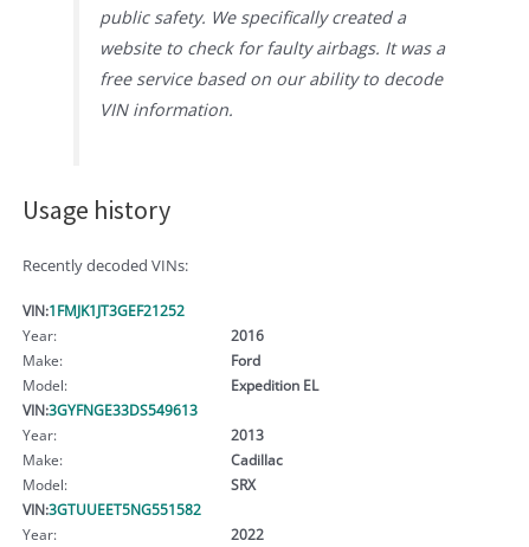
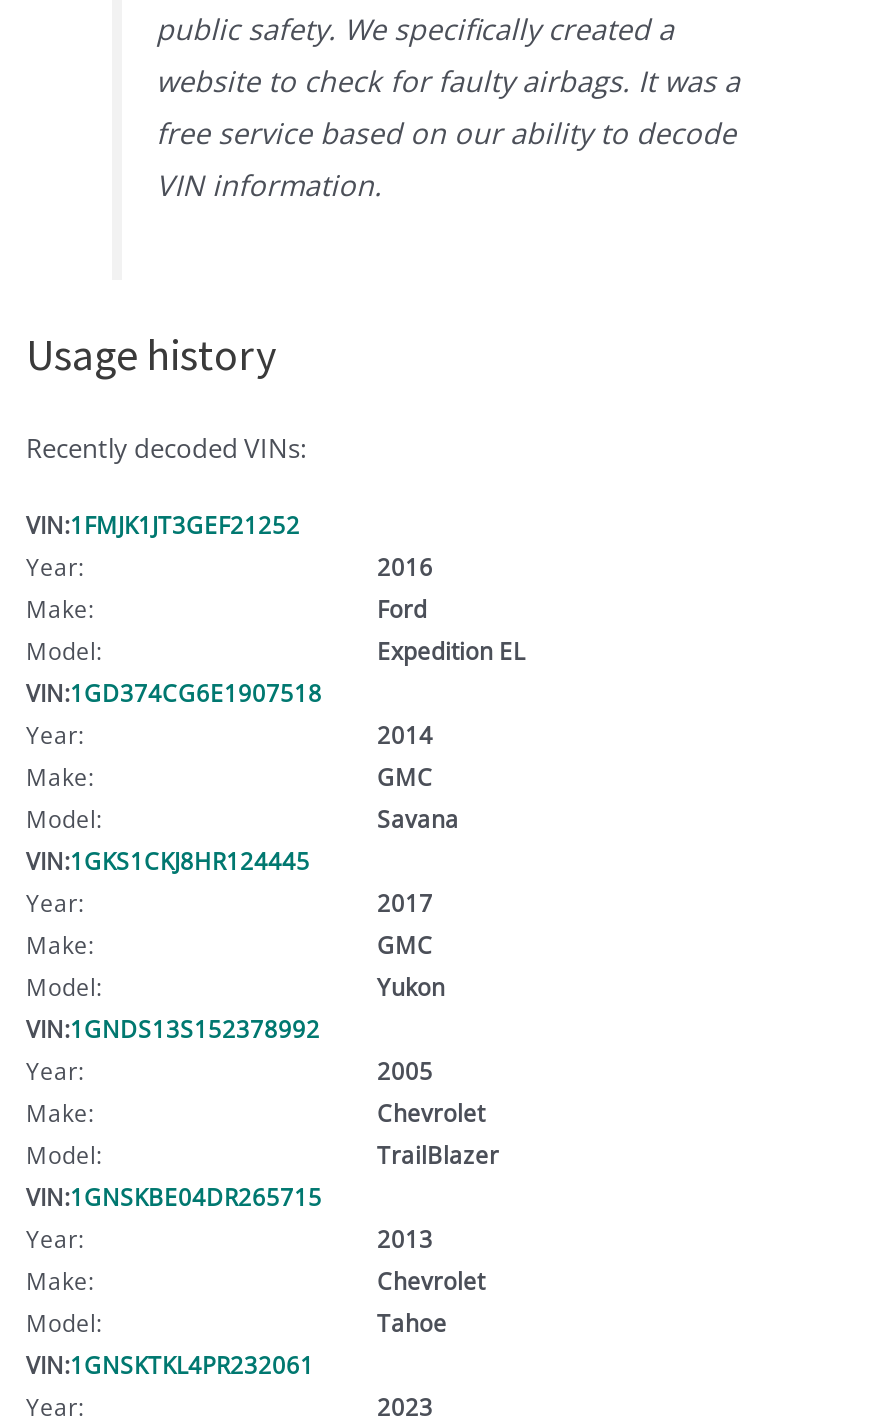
[22,400,198,419] VIN:3GYFNGE33DS549613 -> [26,675,499,1211] VIN:1GD374CG6E1907518 | Year: | 2014 | Make: | GMC | Model: | Savana | VIN:1GKS1CKJ8HR124445 | Year: | 2017 | Make: | GMC | Model: | Yukon | VIN:1GNDS13S152378992 | Year: | 2005 | Make: | Chevrolet | Model: | TrailBlazer | VIN:1GNSKBE04DR265715
[230,449,282,468] Cadillac -> [377,1263,485,1295] Chevrolet
[22,474,255,518] SRX | VIN:3GTUUEET5NG551582 -> [26,1305,447,1379] Tahoe | VIN:1GNSKTKL4PR232061
[230,524,263,543] 2022 -> [377,1389,433,1421] 2023

